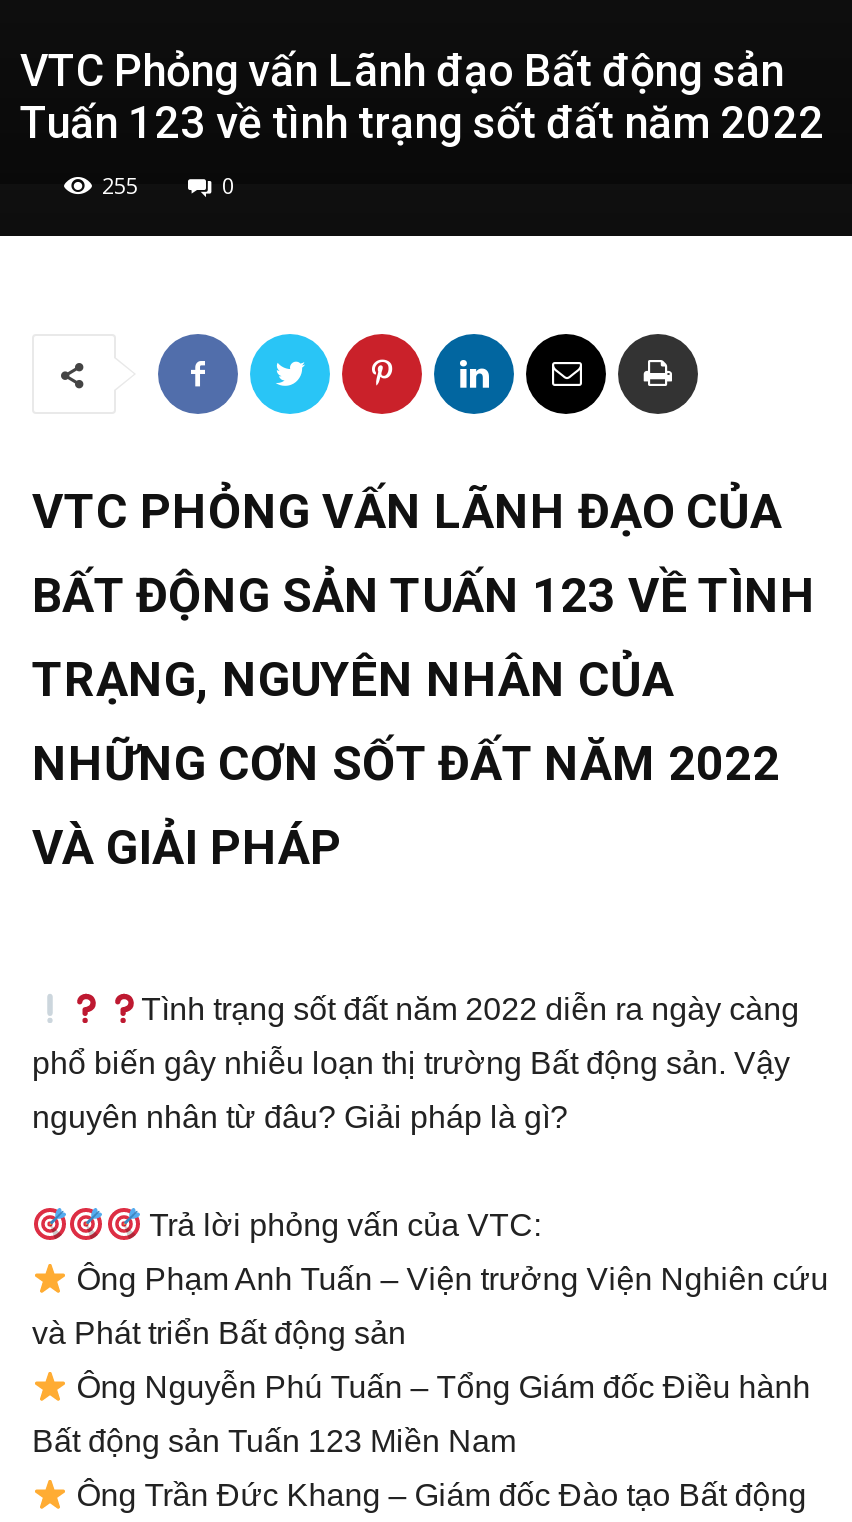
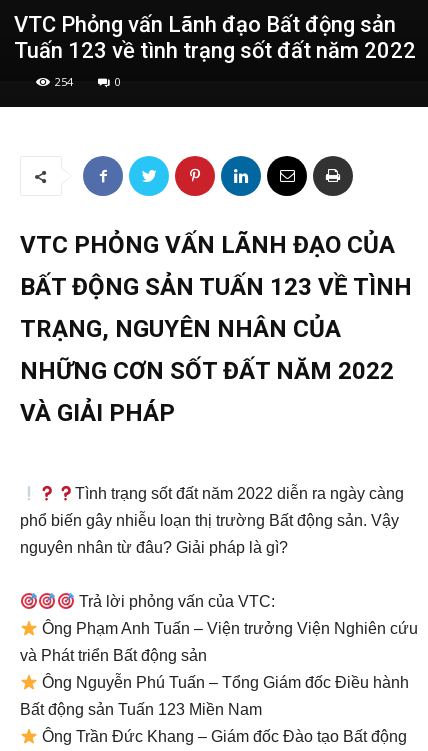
[102,170,138,200] 255 -> [55,74,73,89] 254

